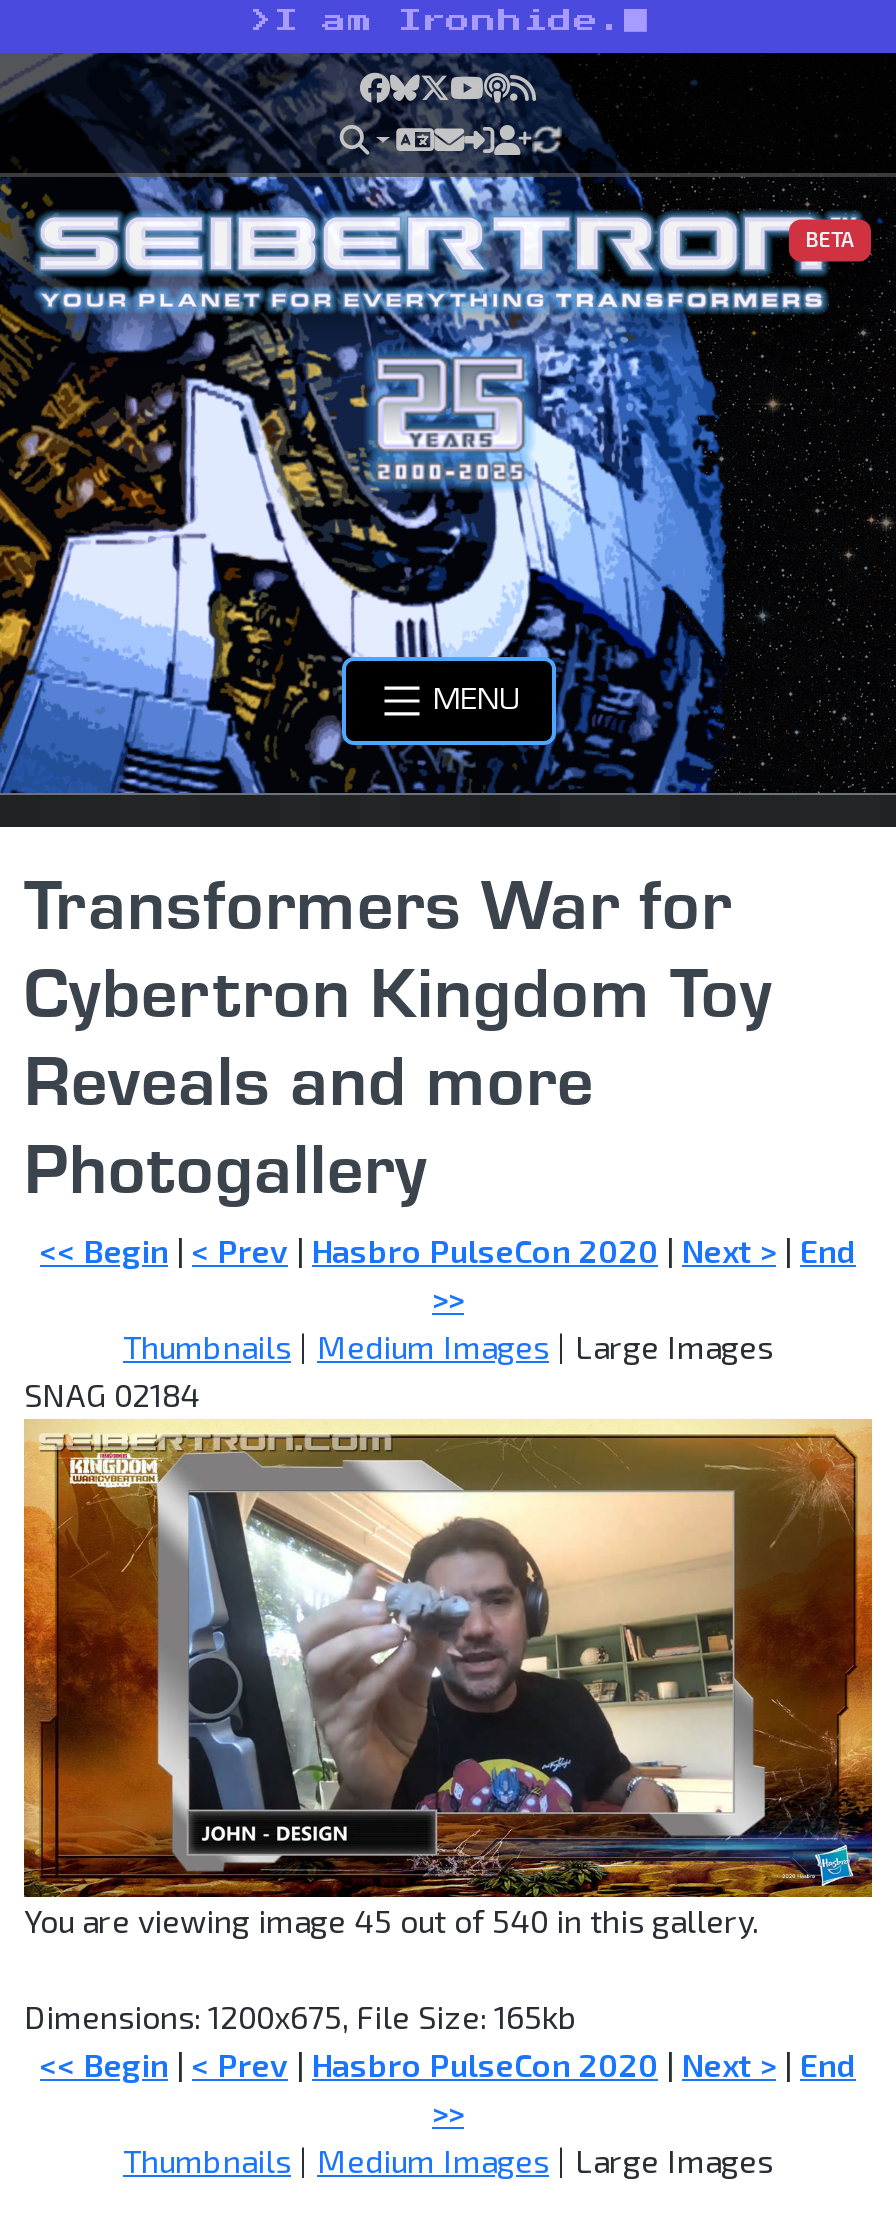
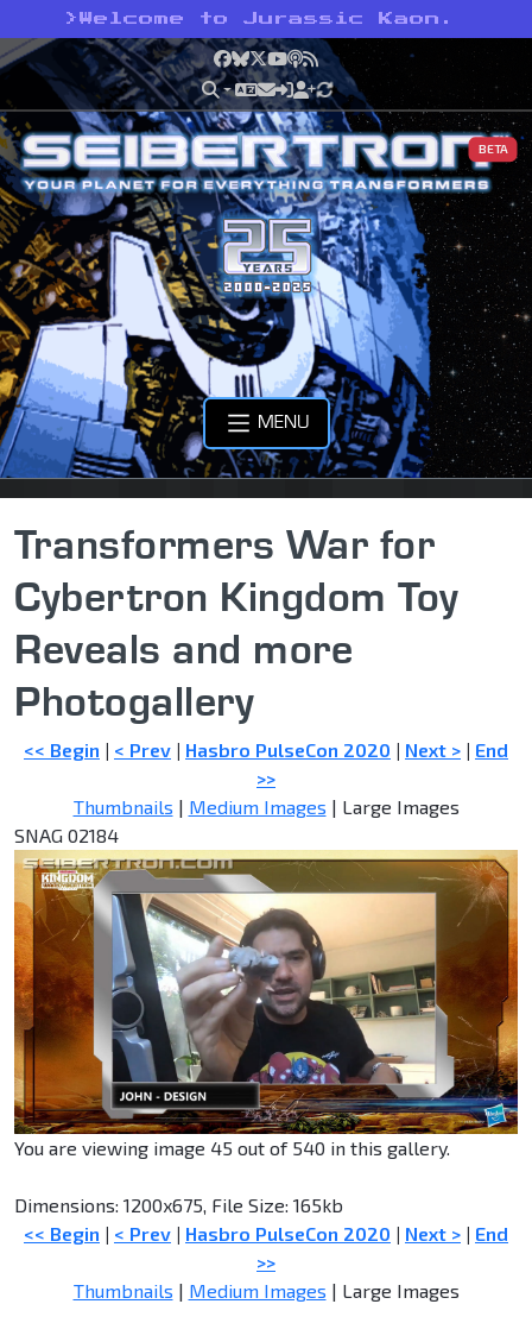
[250,9,624,33] > I am Ironhide. -> [65,12,454,26] > Welcome to Jurassic Kaon.

